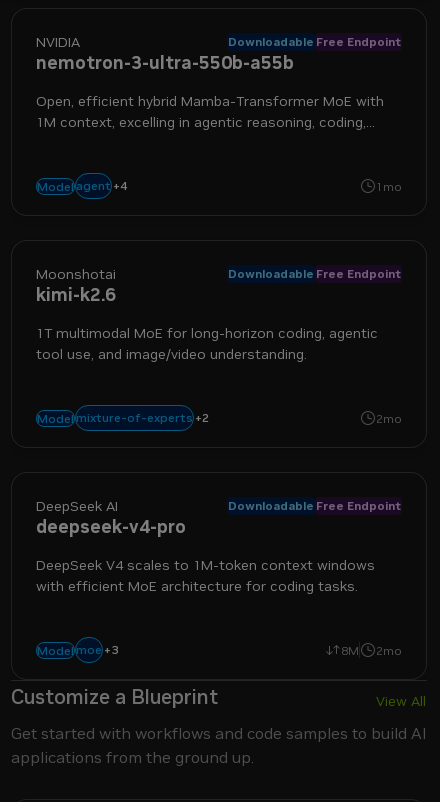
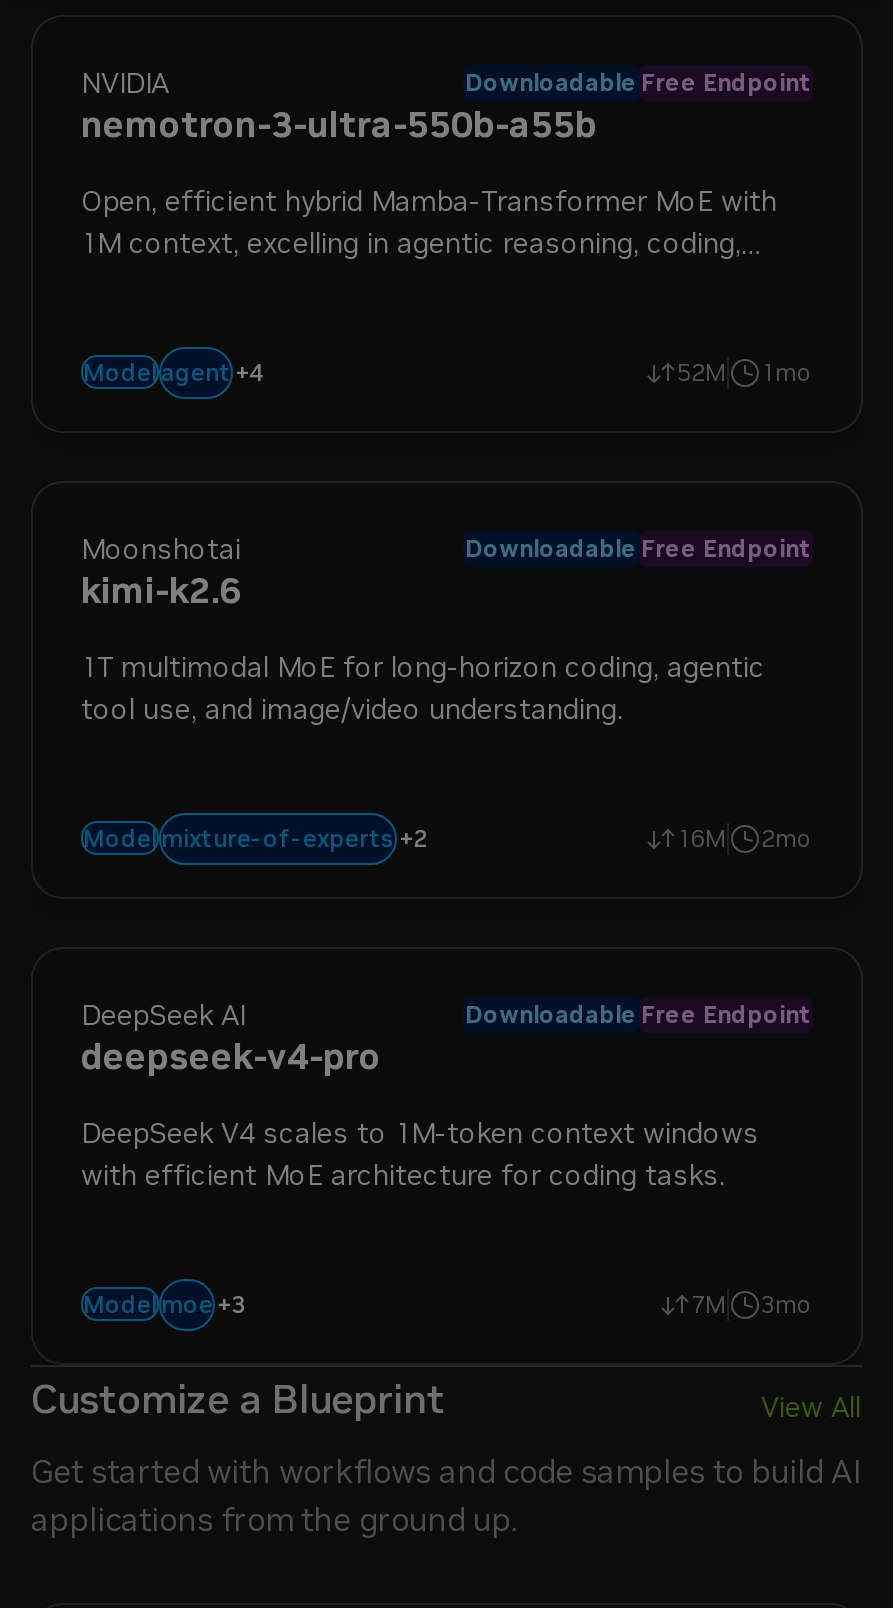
none -> [677,358,727,388] 52M
none -> [677,824,727,854] 16M
[341,643,402,658] 8M | 2mo -> [691,1289,813,1319] 7M | 3mo

